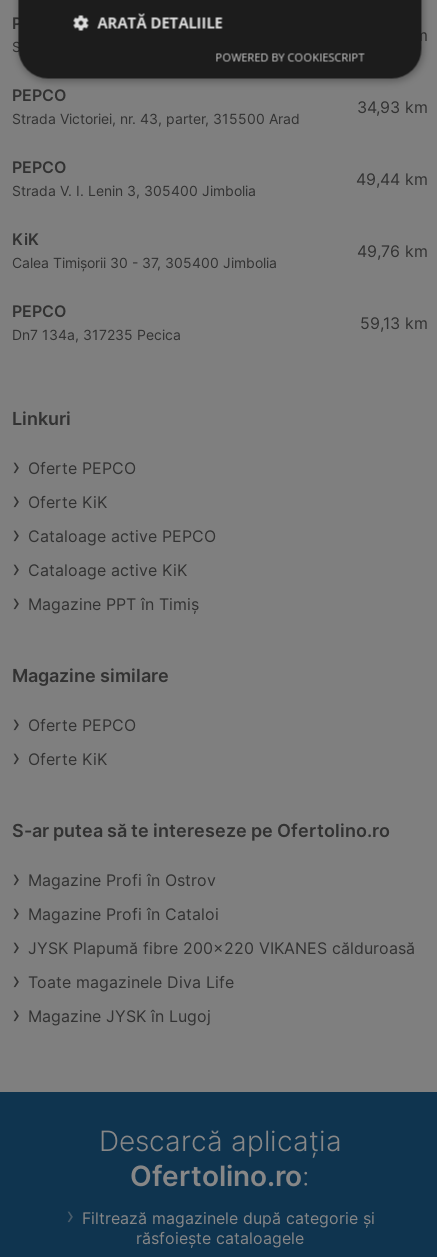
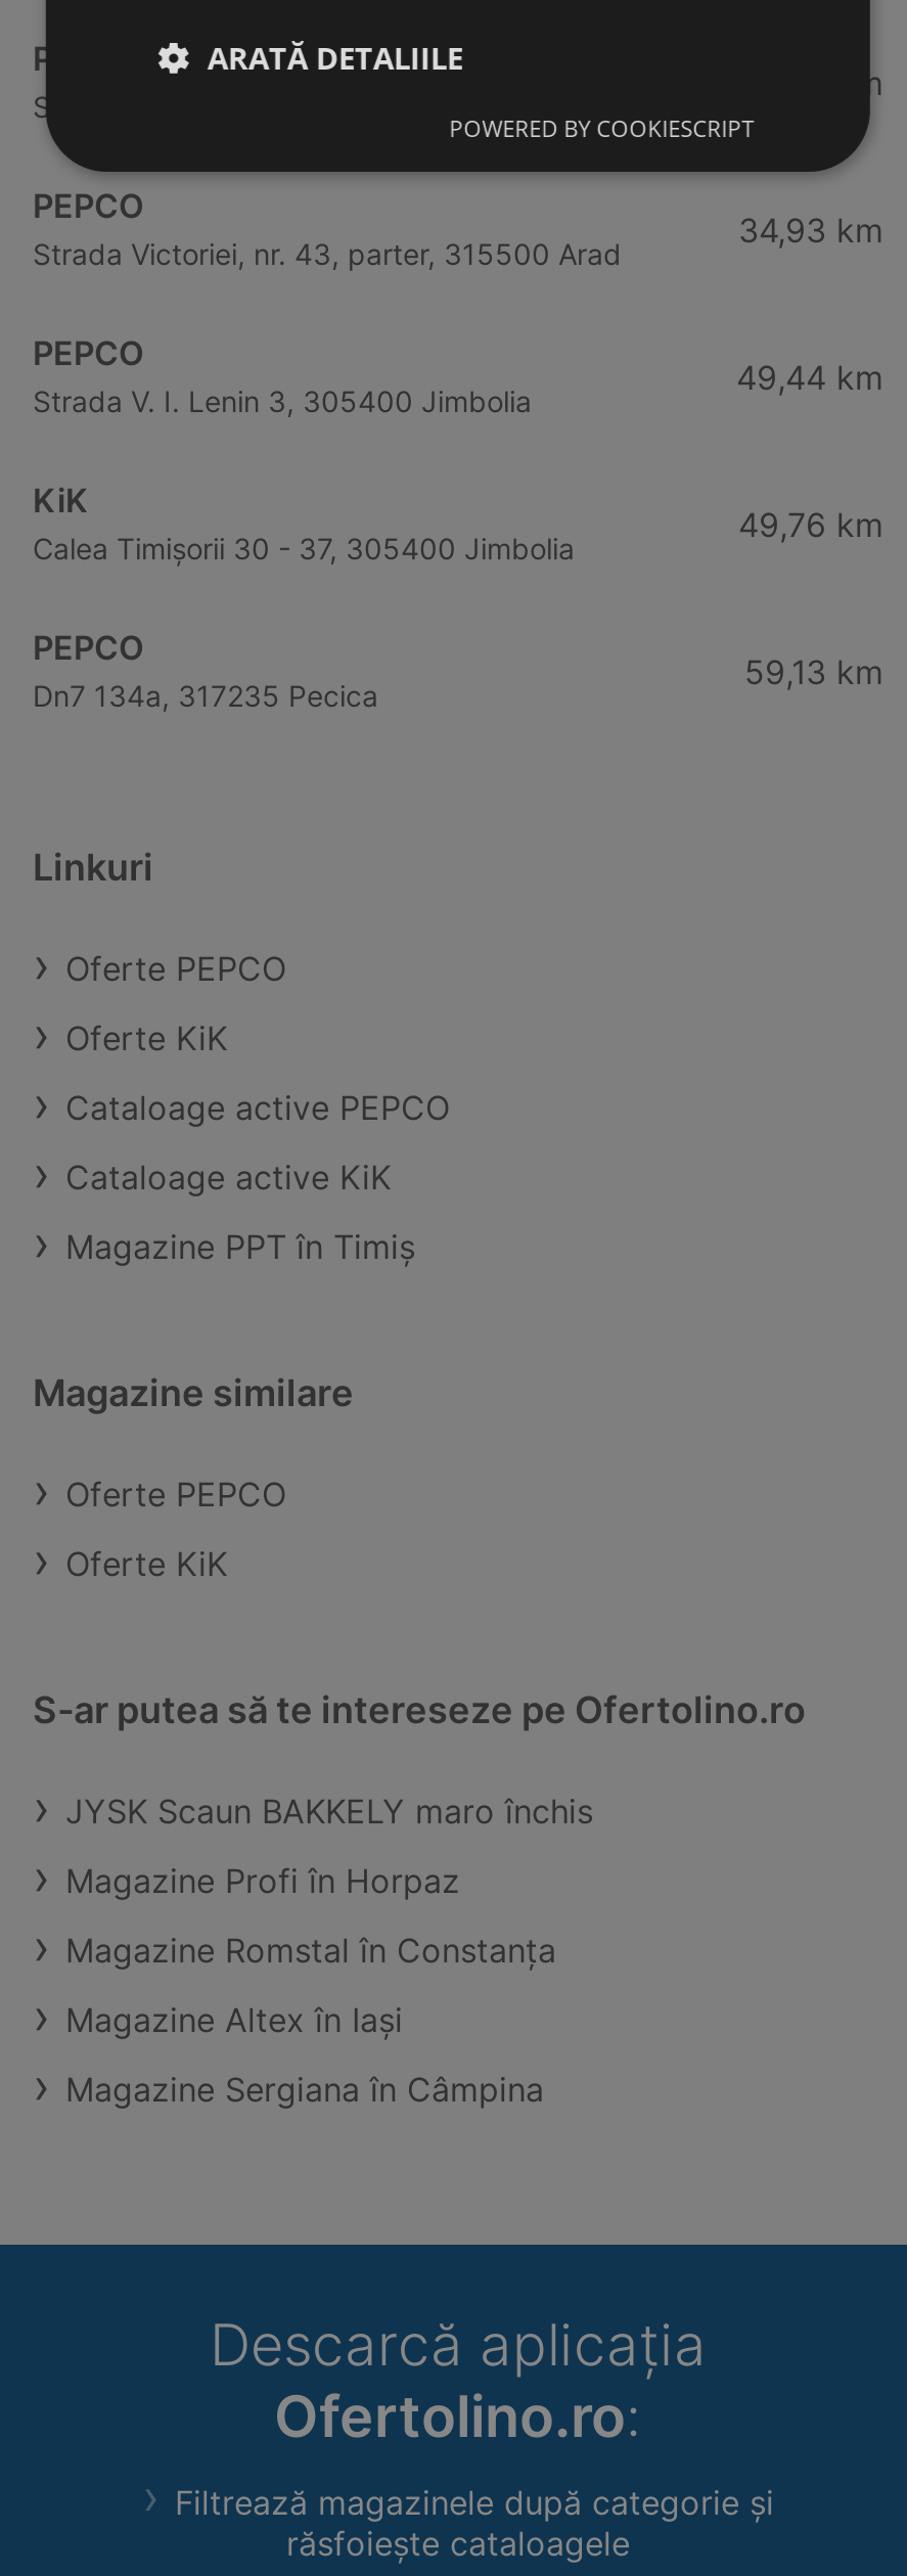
[28,870,216,890] Magazine Profi în Ostrov -> [65,1791,593,1832] JYSK Scaun BAKKELY maro închis
[28,904,219,924] Magazine Profi în Cataloi -> [65,1861,460,1902] Magazine Profi în Horpaz
[28,938,415,958] JYSK Plapumă fibre 200x220 VIKANES călduroasă -> [65,1930,556,1971] Magazine Romstal în Constanţa
[28,972,234,992] Toate magazinele Diva Life -> [65,2000,403,2041] Magazine Altex în Iaşi
[28,1006,211,1026] Magazine JYSK în Lugoj -> [65,2069,544,2110] Magazine Sergiana în Câmpina

